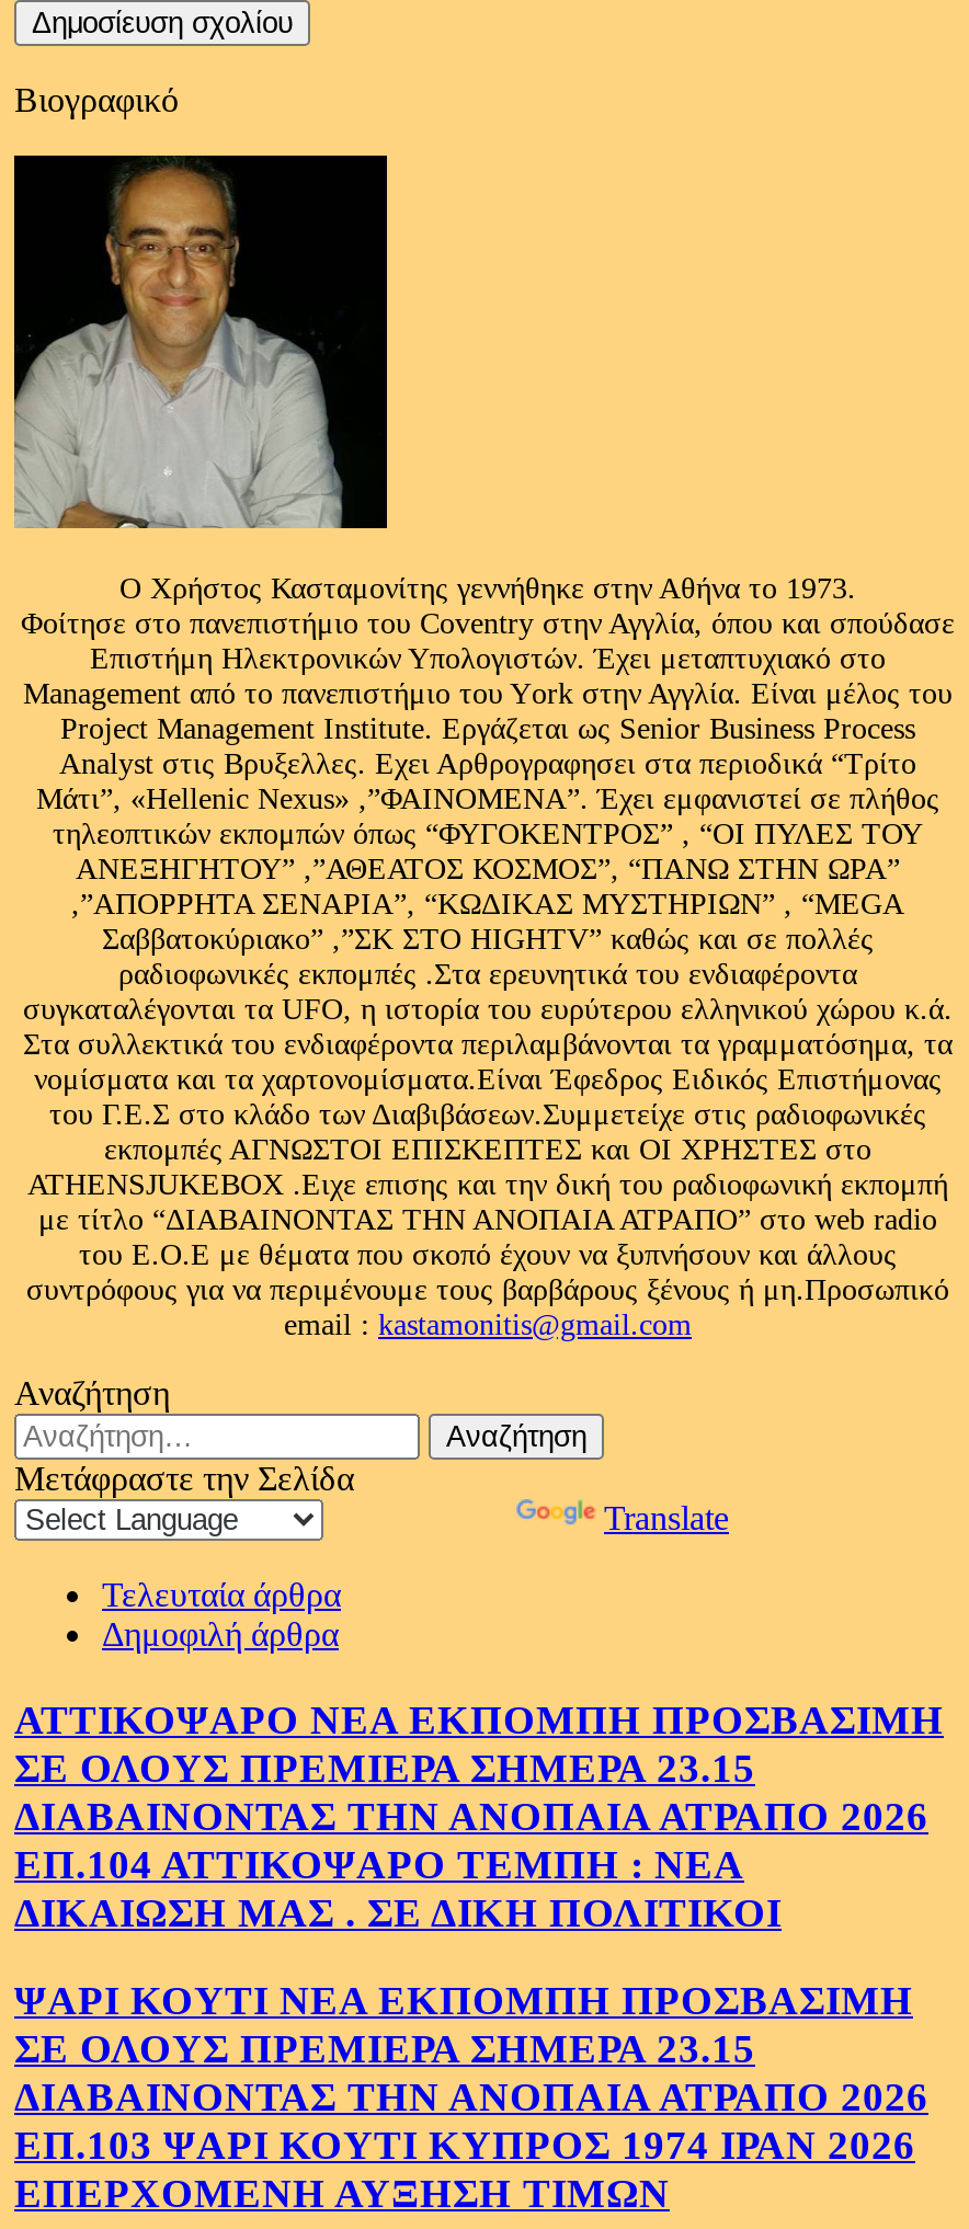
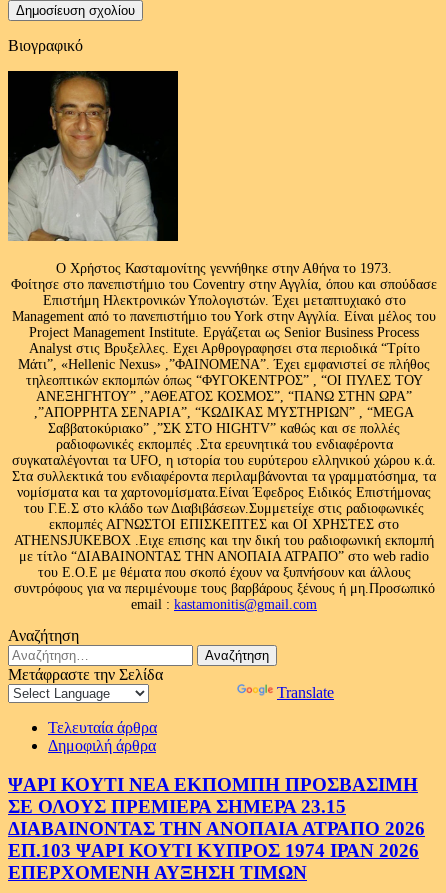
[14,1696,944,1934] ΑΤΤΙΚΟΨΑΡΟ ΝΕΑ ΕΚΠΟΜΠΗ ΠΡΟΣΒΑΣΙΜΗ | ΣΕ ΟΛΟΥΣ ΠΡΕΜΙΕΡΑ ΣΗΜΕΡΑ 23.15 | ΔΙΑΒΑΙΝΟΝΤΑΣ ΤΗΝ ΑΝΟΠΑΙΑ ΑΤΡΑΠΟ 2026 | ΕΠ.104 ΑΤΤΙΚΟΨΑΡΟ ΤΕΜΠΗ : ΝΕΑ | ΔΙΚΑΙΩΣΗ ΜΑΣ . ΣΕ ΔΙΚΗ ΠΟΛΙΤΙΚΟΙ -> none

